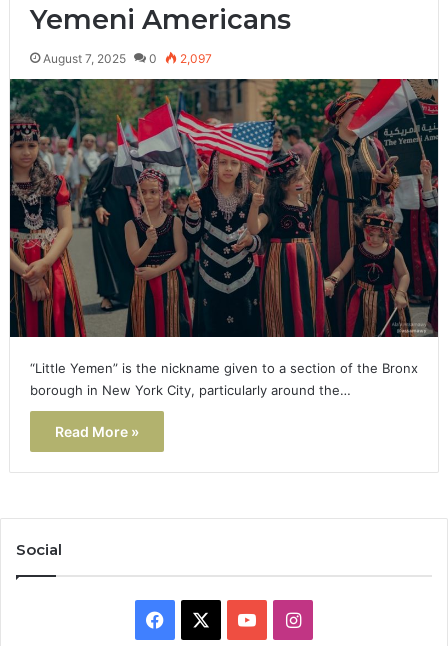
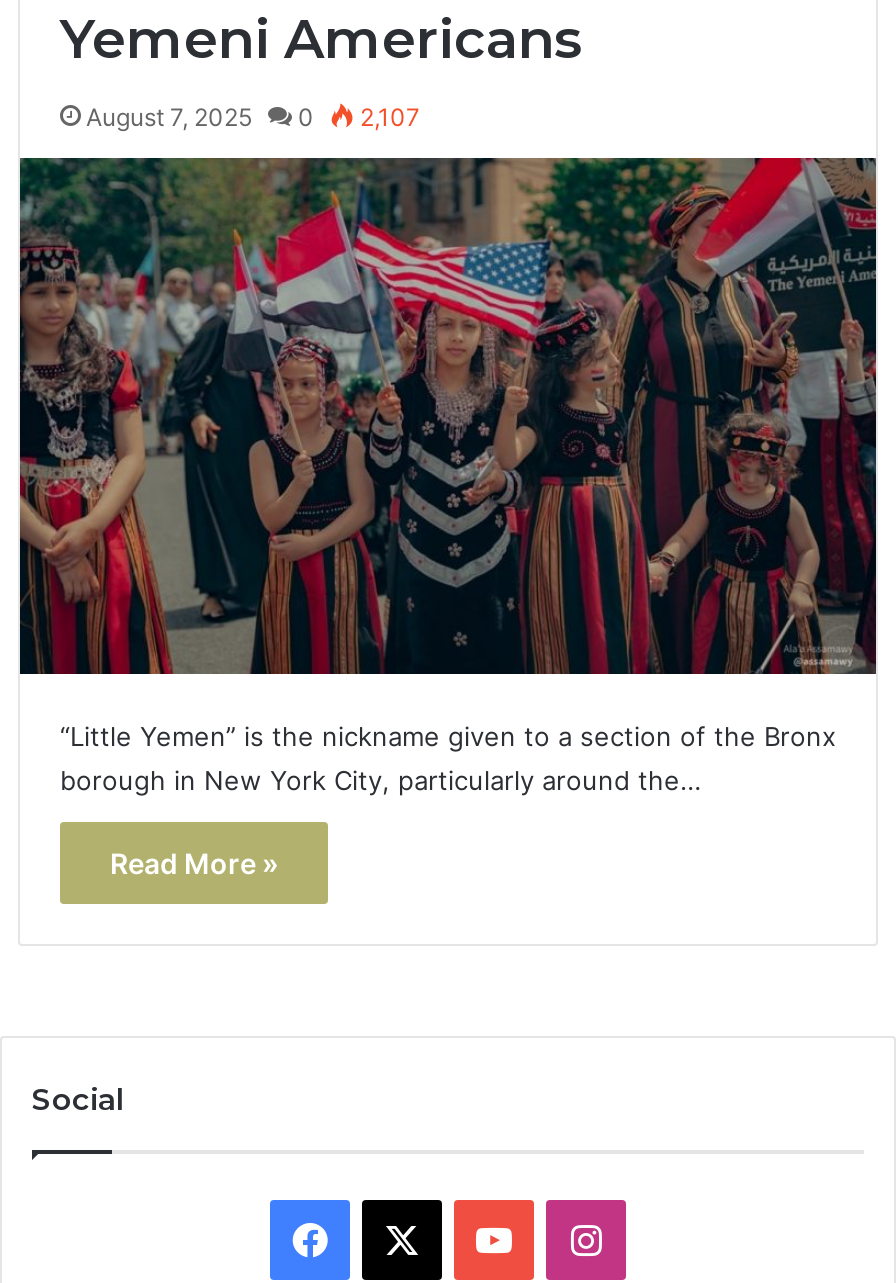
[43,51,212,66] August 7, 2025 0 2,097 -> [86,102,420,132] August 7, 2025 0 2,107

